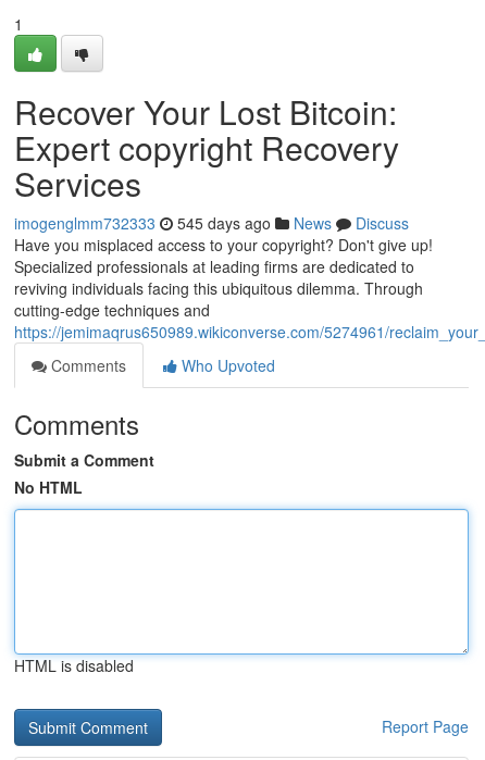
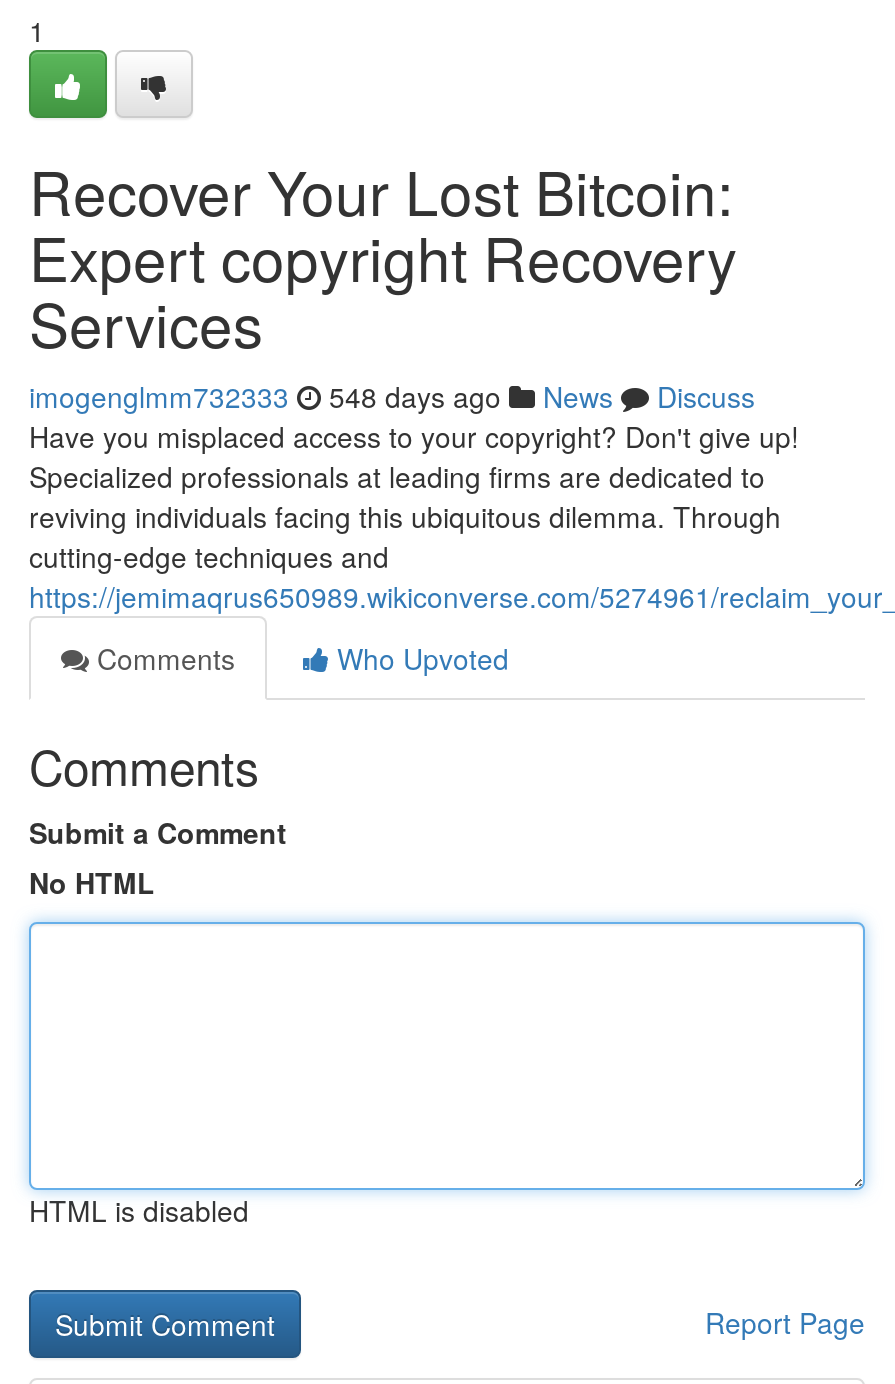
[14,212,409,234] imogenglmm732333 545 days ago News Discuss -> [29,376,755,416] imogenglmm732333 548 days ago News Discuss

